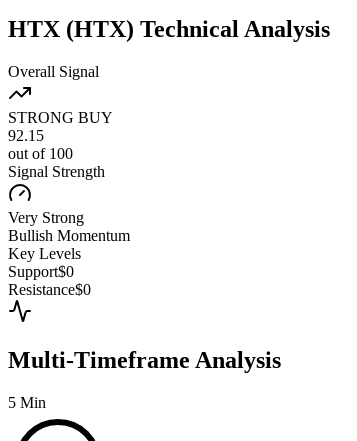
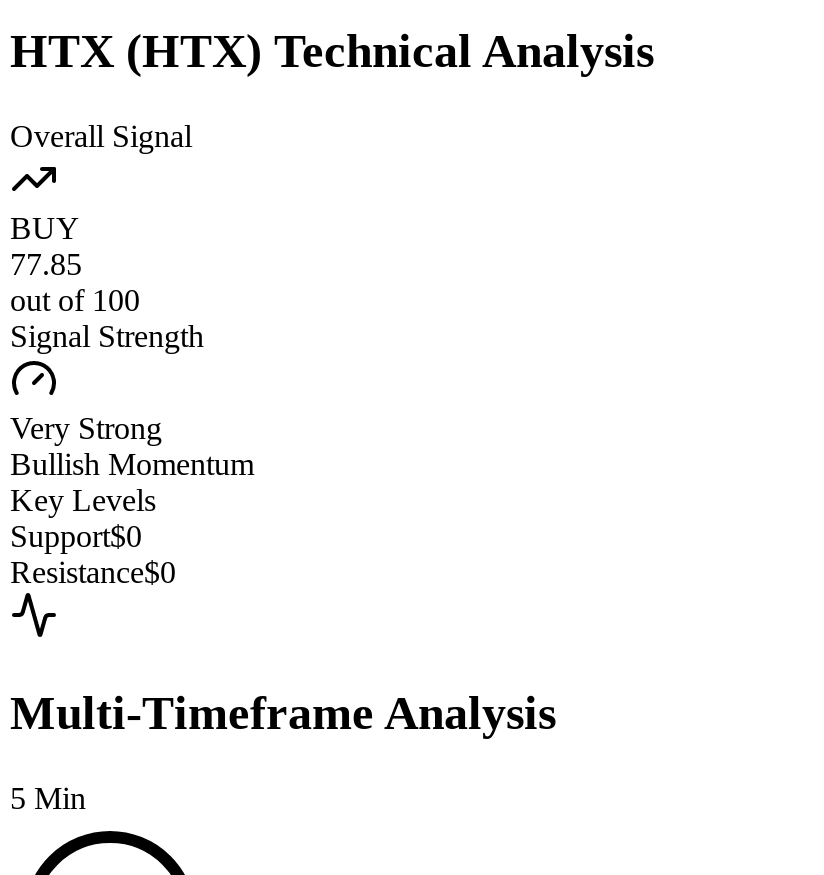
[8,109,113,144] STRONG BUY | 92.15 -> [10,211,82,281] BUY | 77.85

